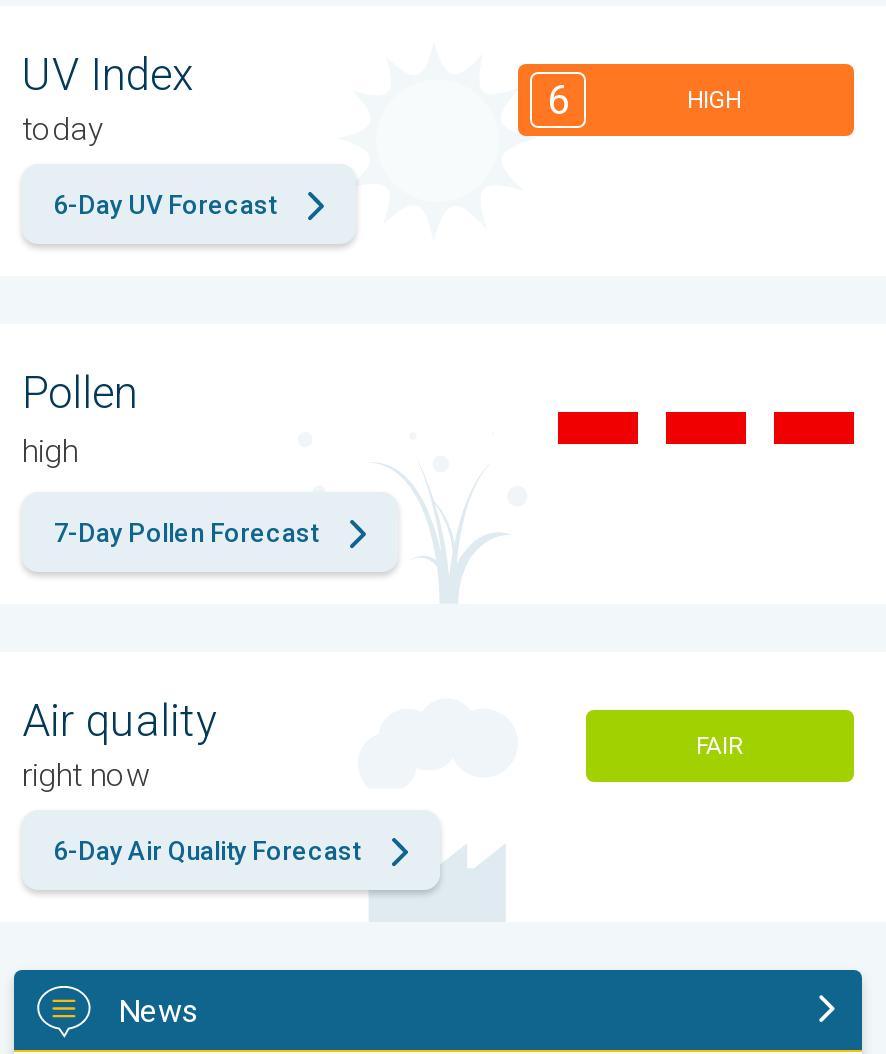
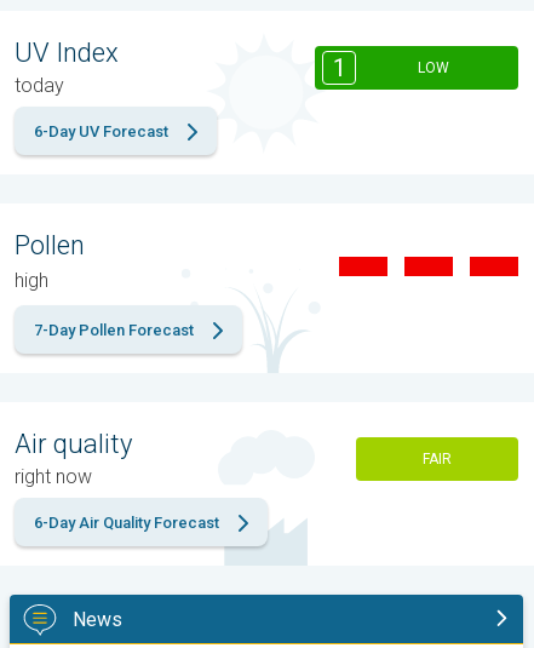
[547,75,741,123] 6 | HIGH -> [332,53,449,82] 1 | LOW

